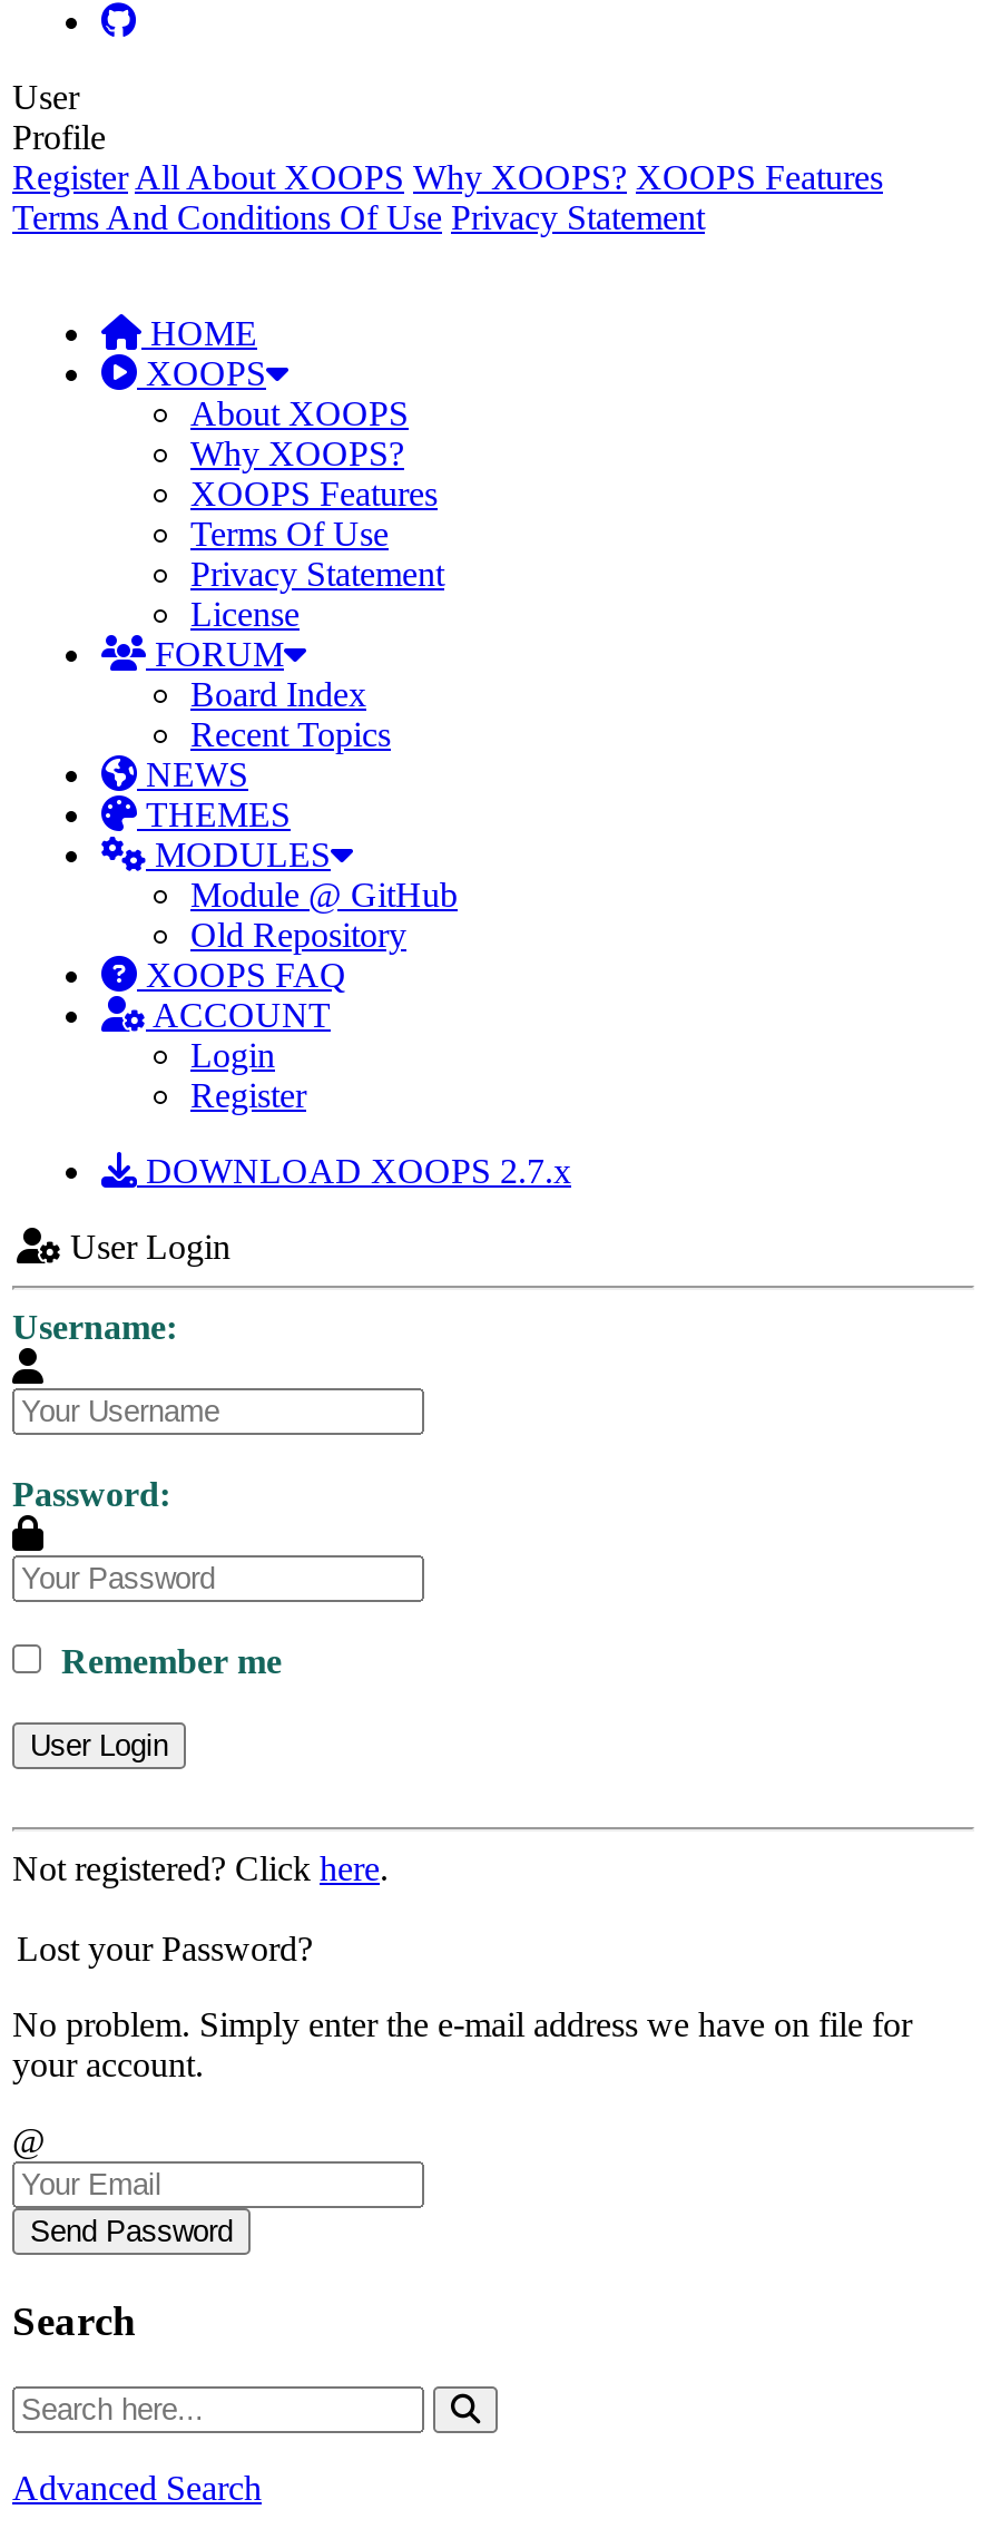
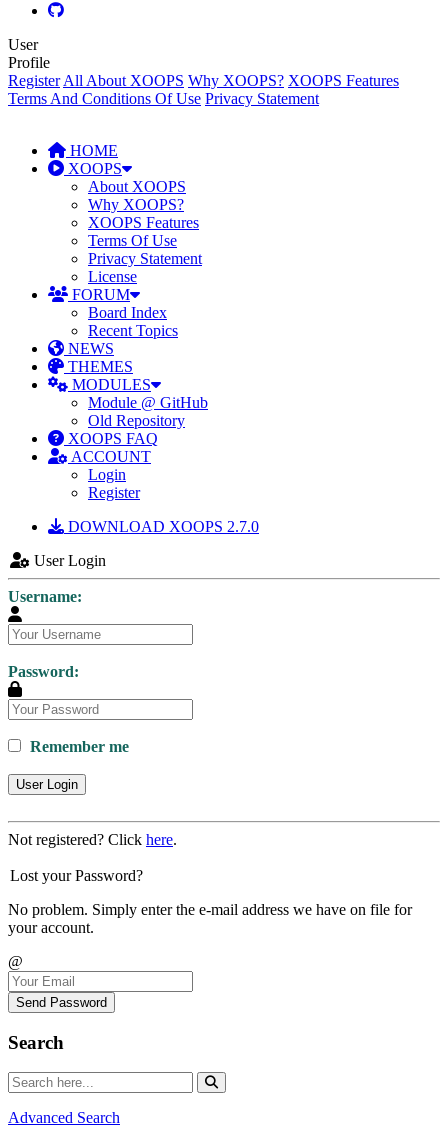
[137,1152,571,1190] DOWNLOAD XOOPS 2.7.x -> [64,518,259,535] DOWNLOAD XOOPS 2.7.0

